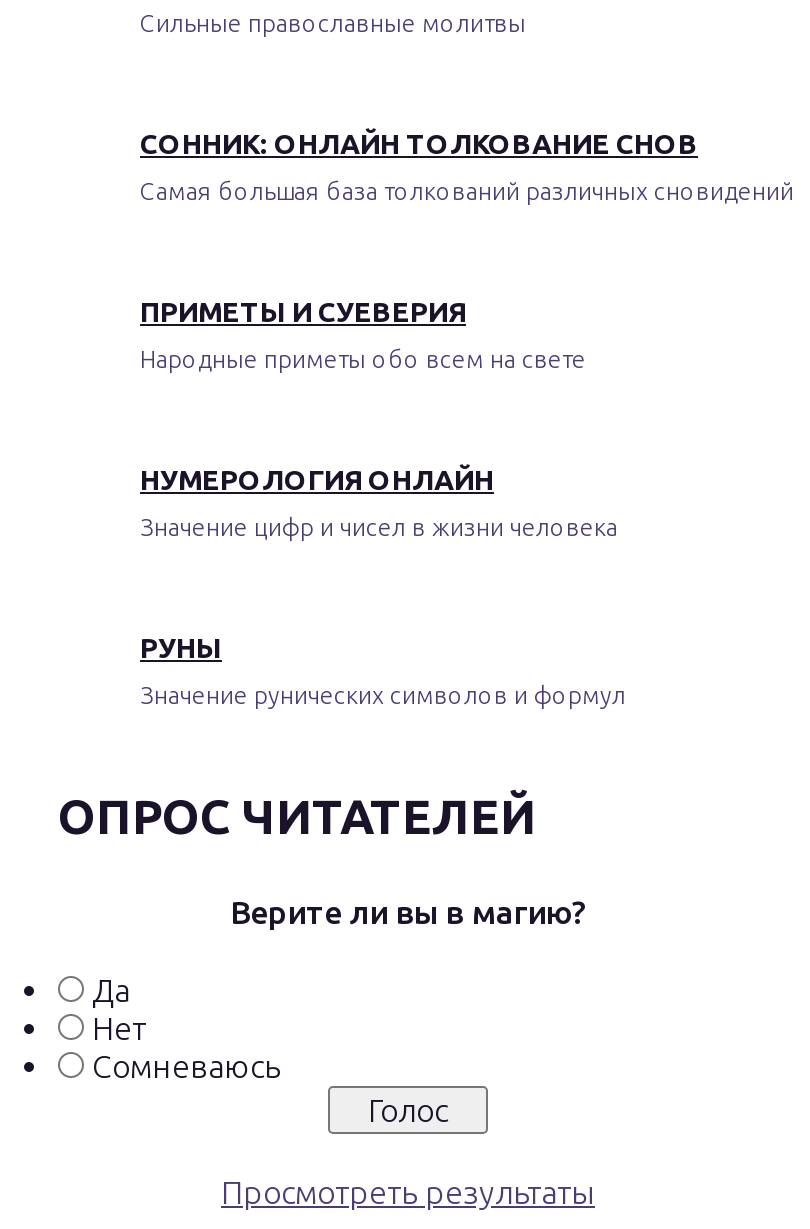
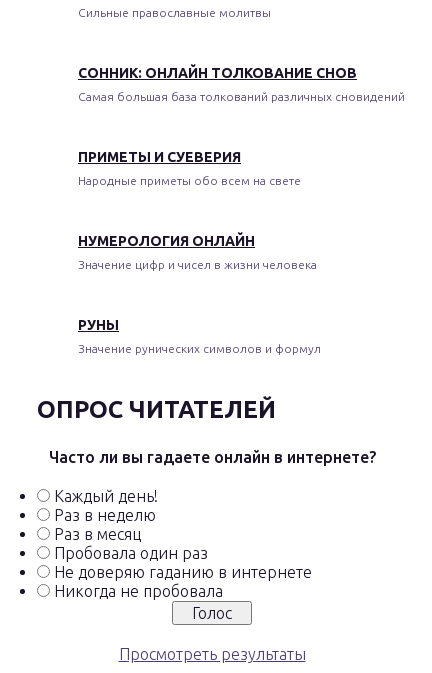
[230,894,586,930] Верите ли вы в магию? -> [48,448,375,466] Часто ли вы гадаете онлайн в интернете?
[92,972,280,1084] Да | Нет | Сомневаюсь -> [54,487,312,600] Каждый день! | Раз в неделю | Раз в месяц | Пробовала один раз | Не доверяю гаданию в интернете | Никогда не пробовала

